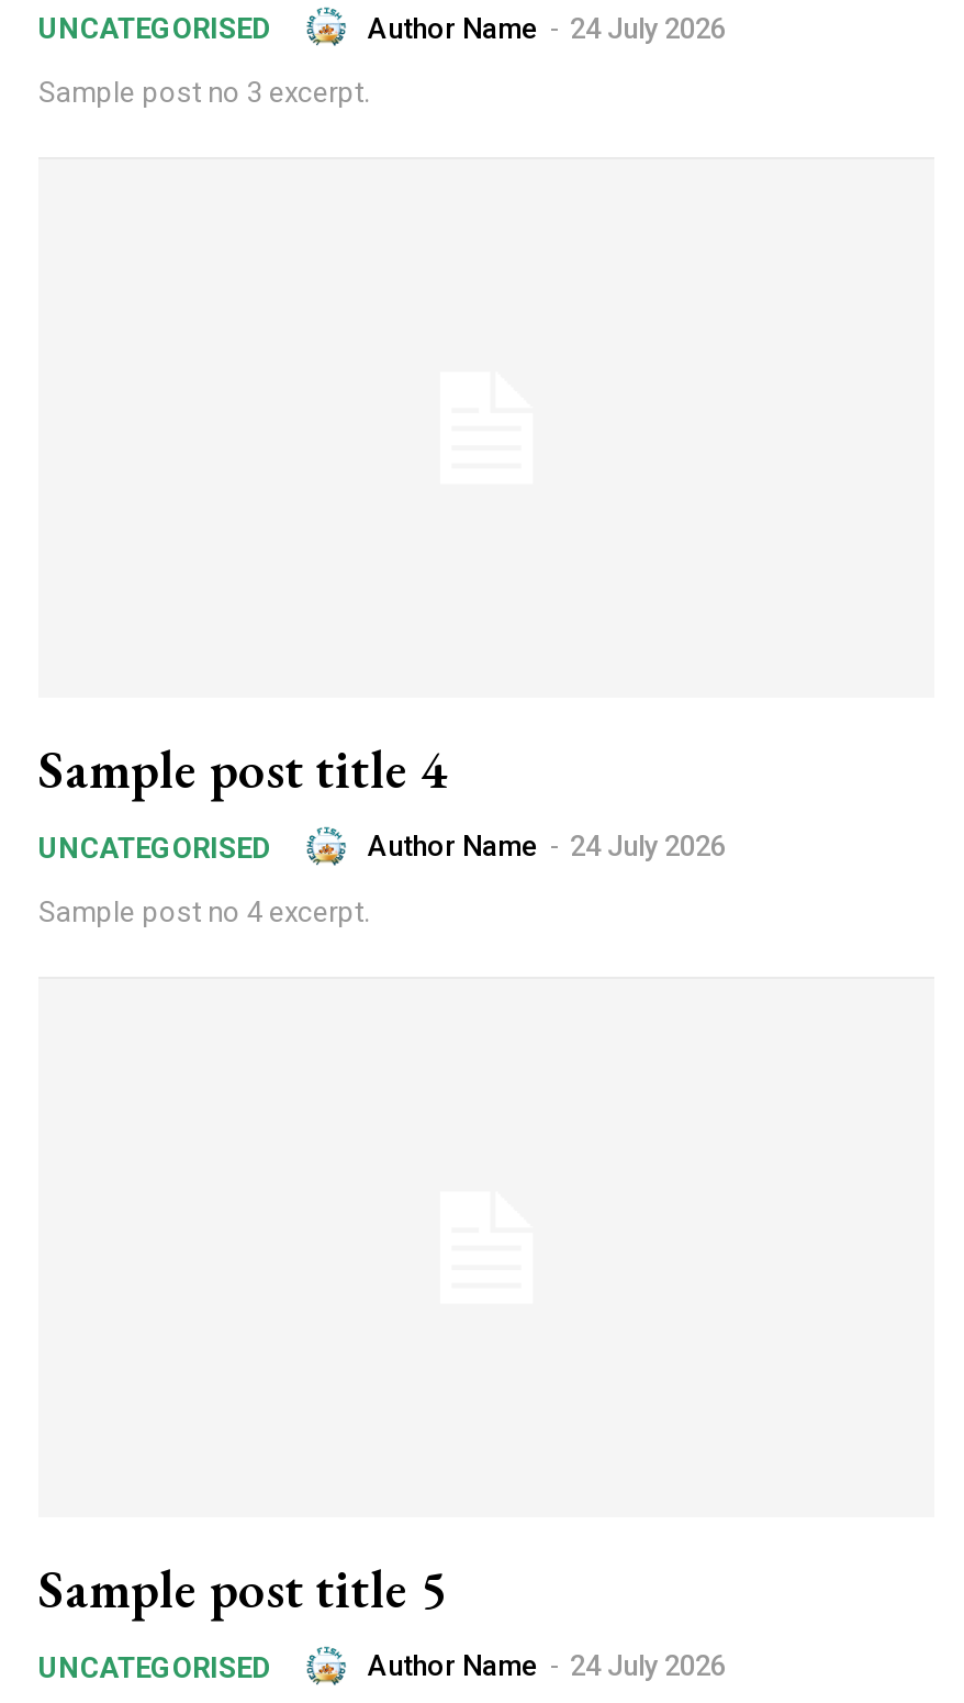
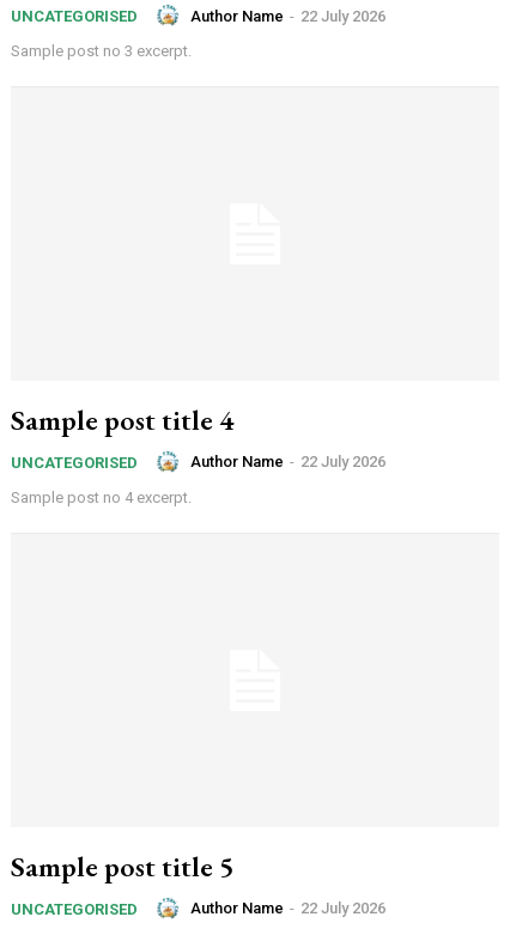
[368,11,726,44] Author Name - 24 July 2026 -> [190,7,386,25] Author Name - 22 July 2026
[368,830,726,863] Author Name - 24 July 2026 -> [190,453,386,471] Author Name - 22 July 2026
[368,1650,726,1683] Author Name - 24 July 2026 -> [190,899,386,917] Author Name - 22 July 2026

